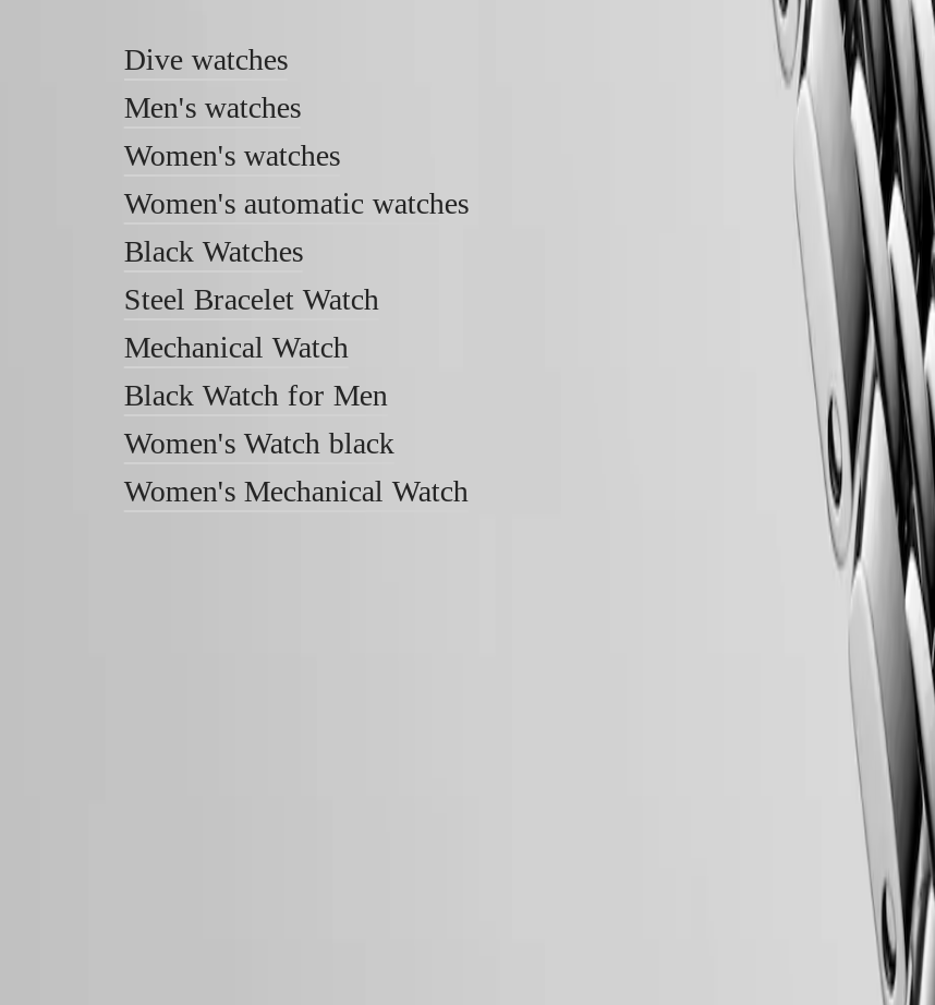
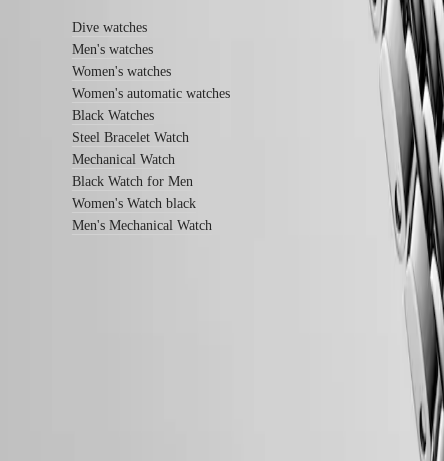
[124,476,468,508] Women's Mechanical Watch -> [72,218,212,233] Men's Mechanical Watch

